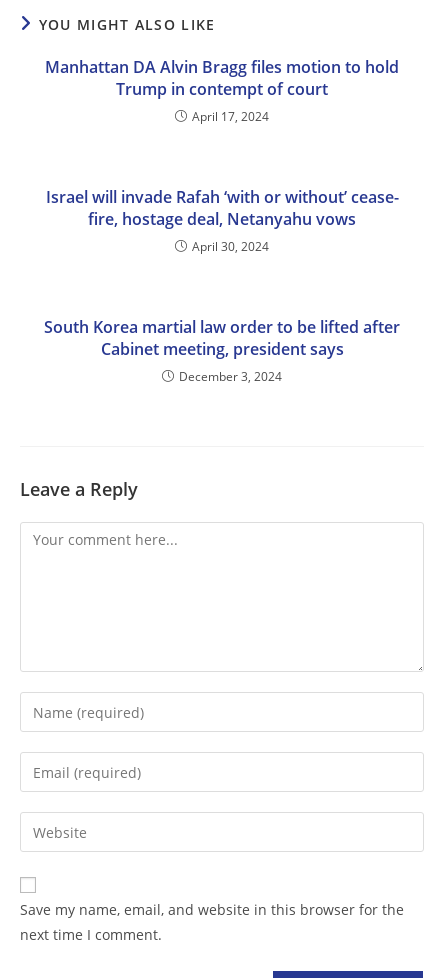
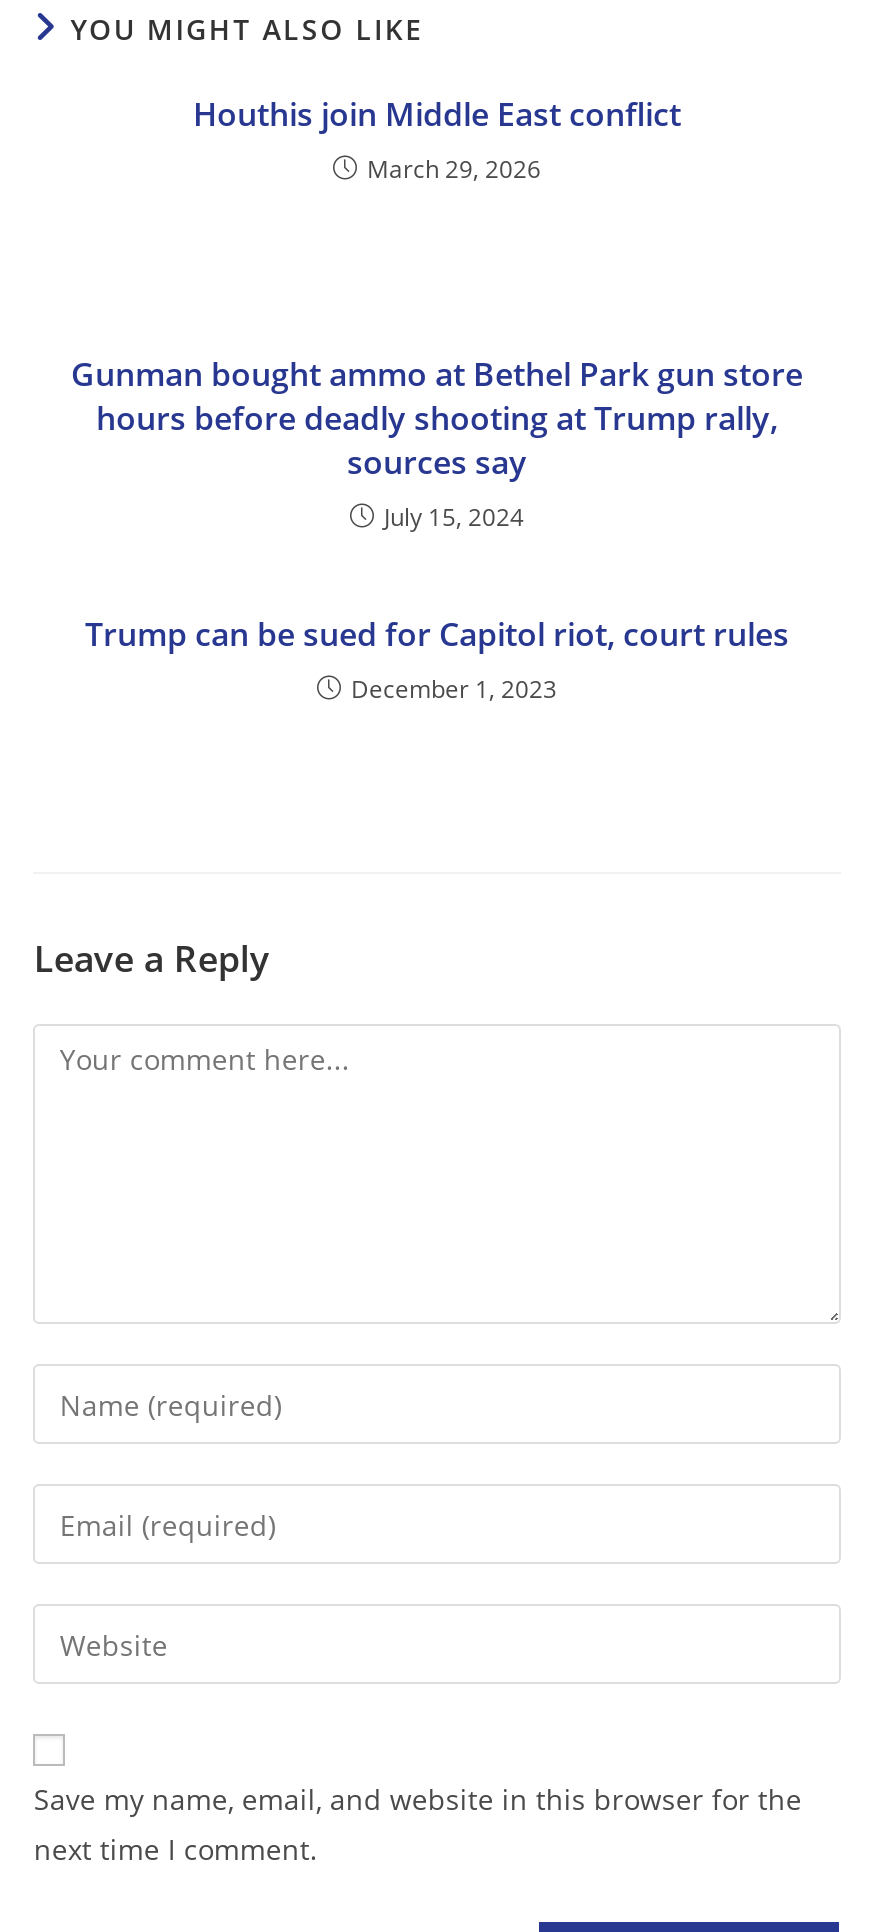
[45,56,399,125] Manhattan DA Alvin Bragg files motion to hold | Trump in contempt of court | April 17, 2024 -> [193,93,681,187] Houthis join Middle East conflict | March 29, 2026
[45,186,398,255] Israel will invade Rafah ‘with or without’ cease- | fire, hostage deal, Netanyahu vows | April 30, 2024 -> [71,353,803,535] Gunman bought ammo at Bethel Park gun store | hours before deadly shooting at Trump rally, | sources say | July 15, 2024
[44,316,400,385] South Korea martial law order to be lifted after | Cabinet meeting, president says | December 3, 2024 -> [85,613,789,707] Trump can be sued for Capitol riot, court rules | December 1, 2023

